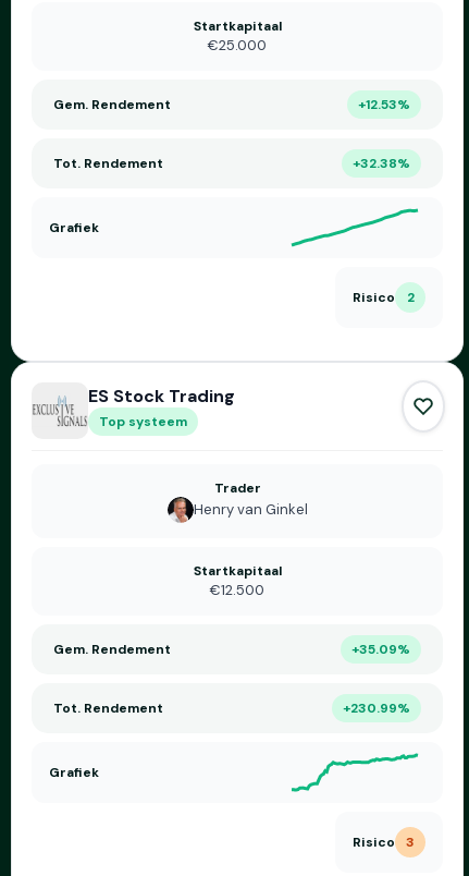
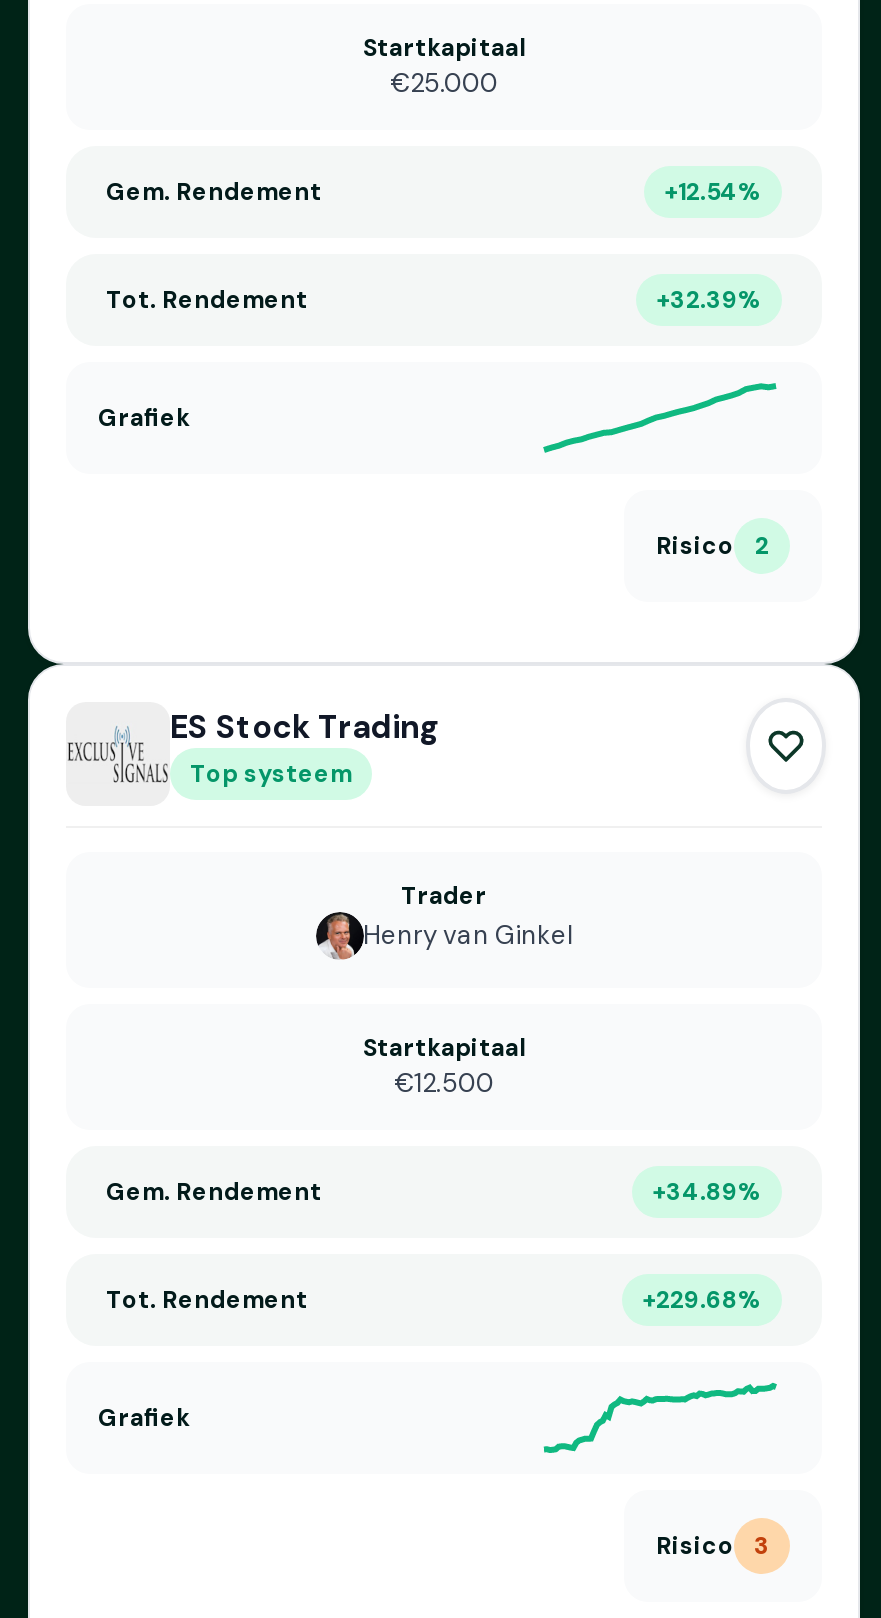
[358,96,410,113] +12.53% -> [664,176,762,208] +12.54%
[353,154,410,172] +32.38% -> [656,284,762,316] +32.39%
[351,640,410,658] +35.09% -> [652,1176,762,1208] +34.89%
[343,699,410,717] +230.99% -> [642,1284,762,1316] +229.68%

